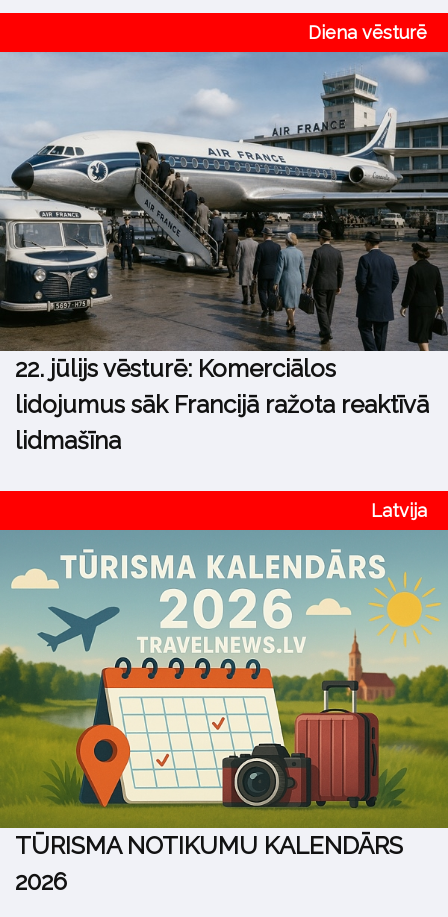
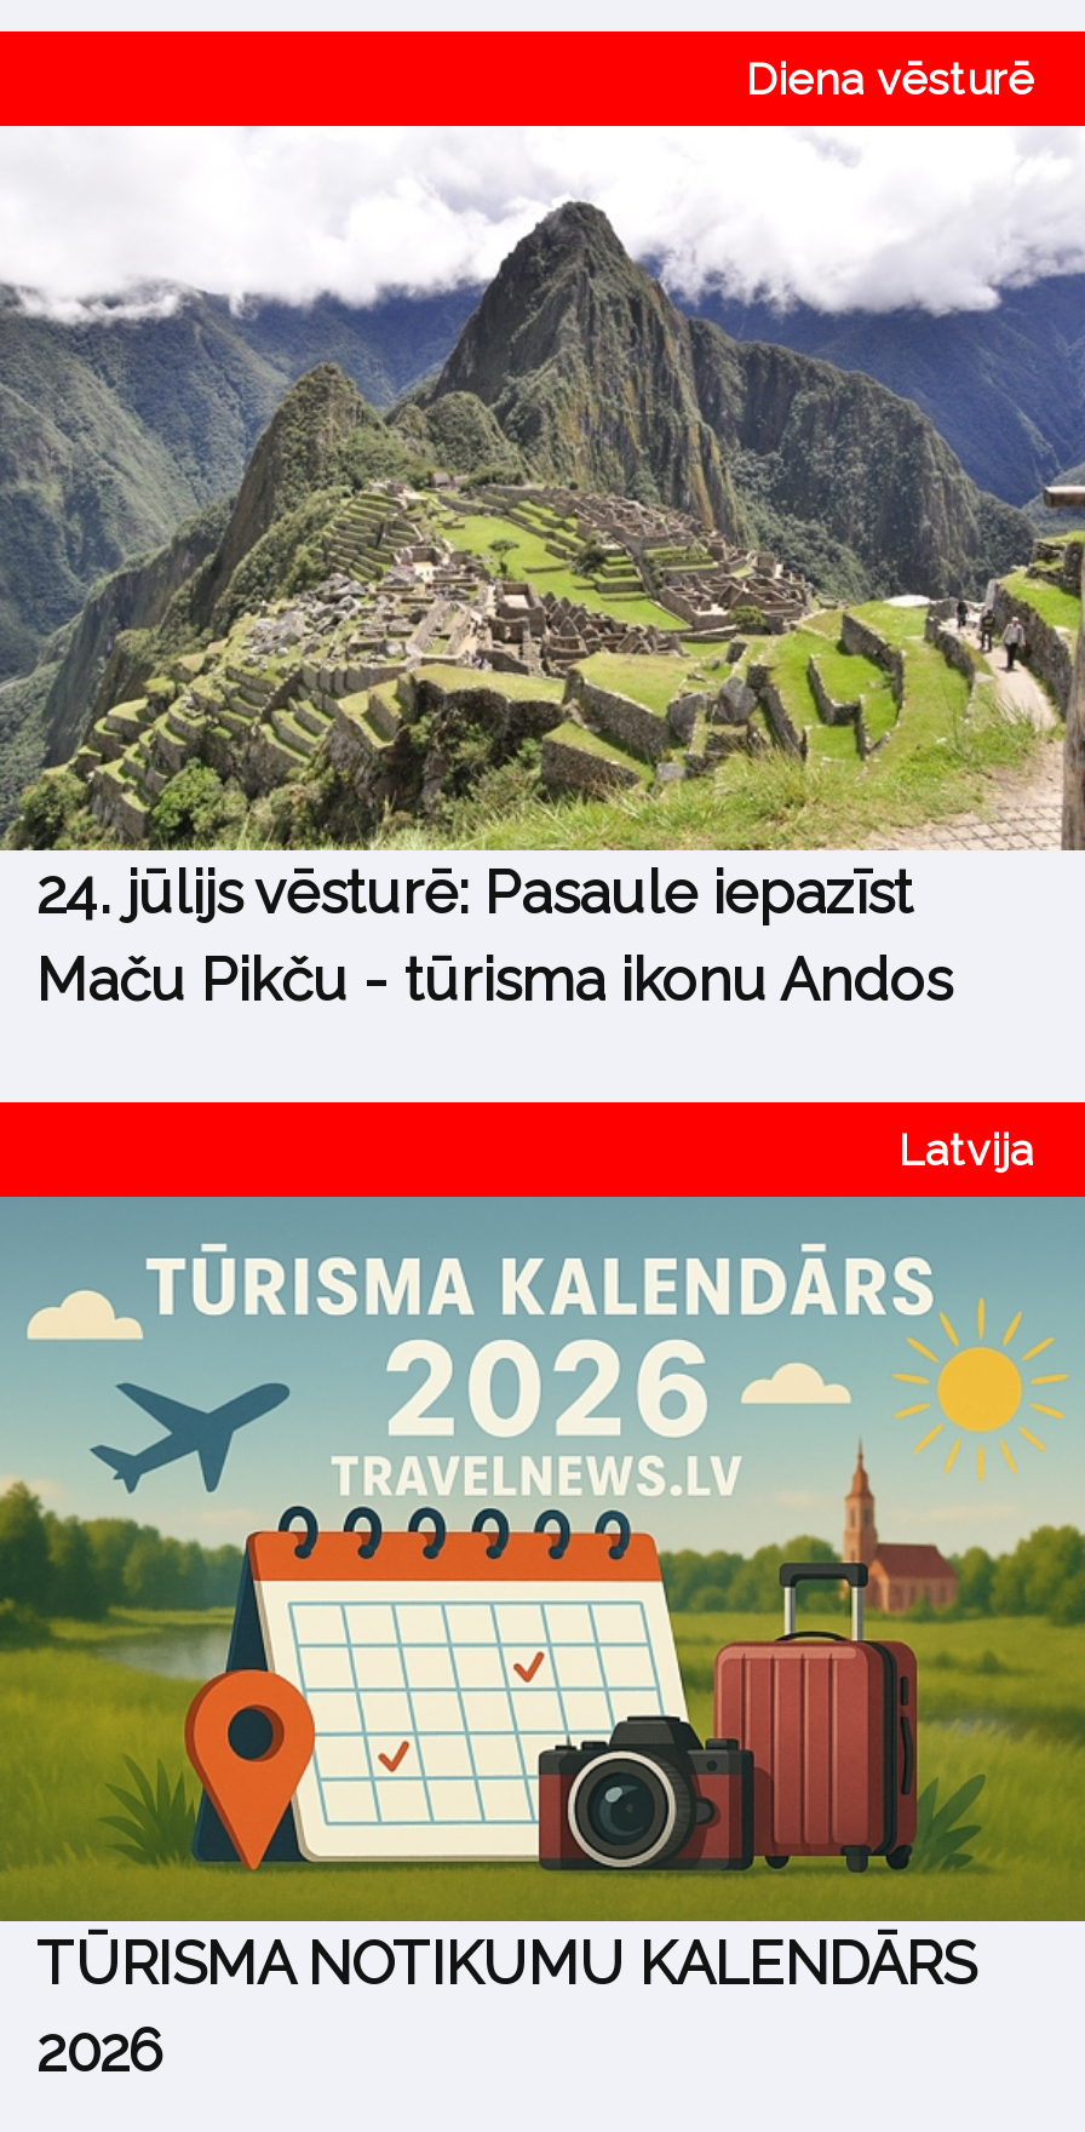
[3,51,445,455] [image] | 22. jūlijs vēsturē: Komerciālos | lidojumus sāk Francijā ražota reaktīvā | lidmašīna -> [7,122,1078,1016] [image] | 24. jūlijs vēsturē: Pasaule iepazīst | Maču Pikču - tūrisma ikonu Andos

